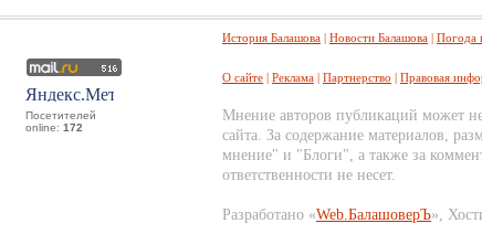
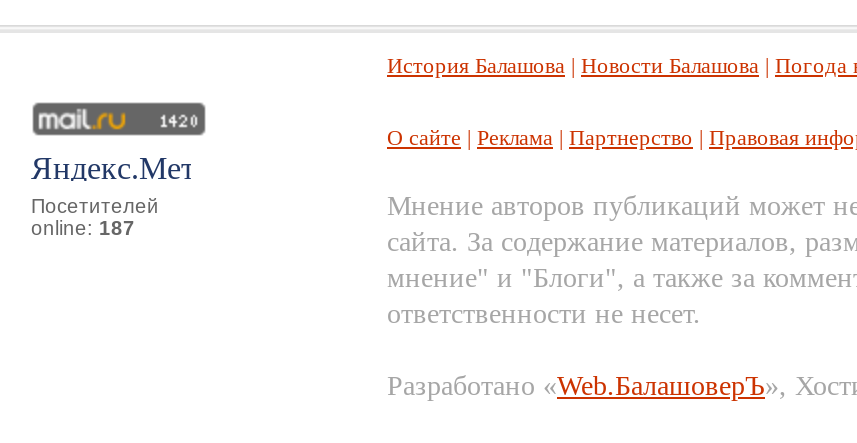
[25,121,83,134] online: 172 -> [31,217,135,239] online: 187

